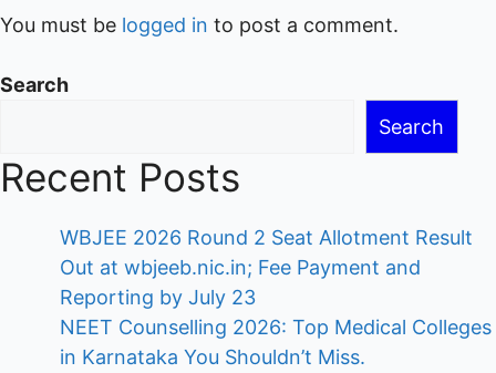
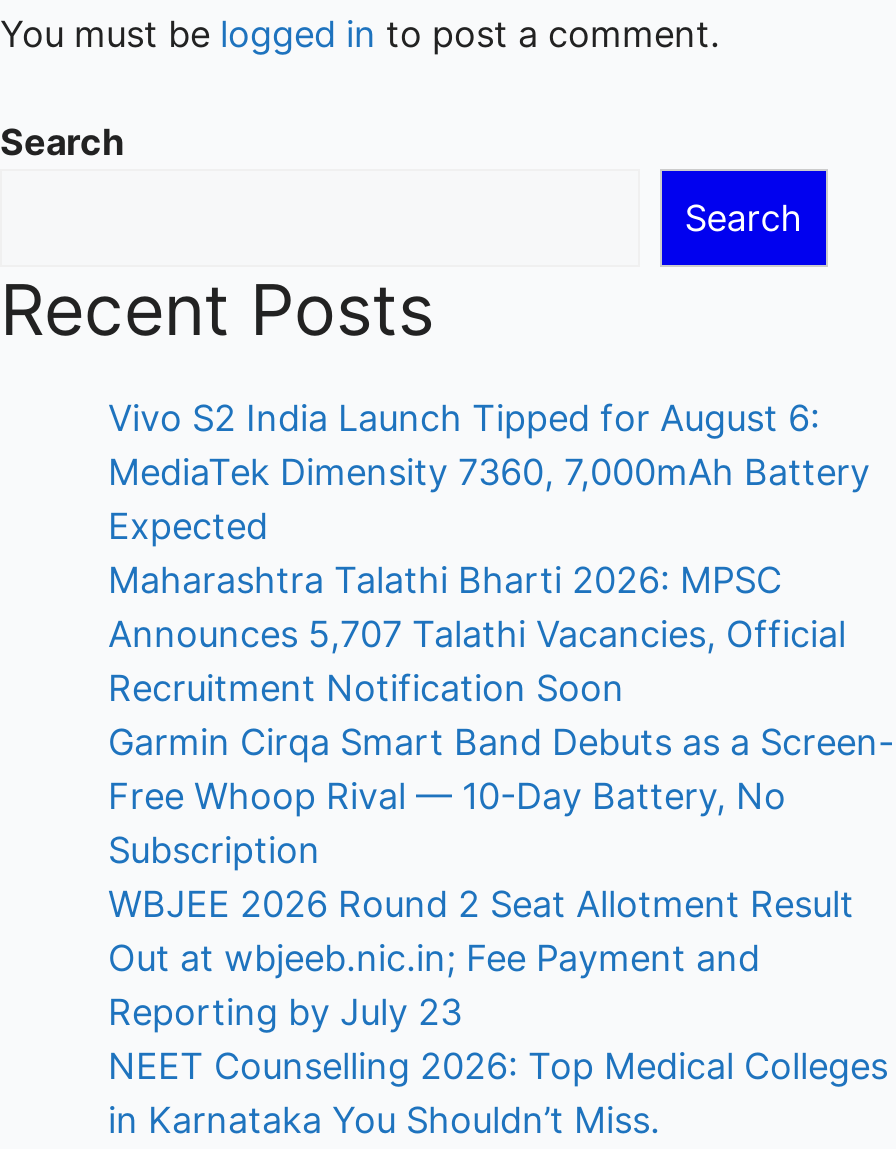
none -> [108,397,894,871] Vivo S2 India Launch Tipped for August 6: | MediaTek Dimensity 7360, 7,000mAh Battery | Expected | Maharashtra Talathi Bharti 2026: MPSC | Announces 5,707 Talathi Vacancies, Official | Recruitment Notification Soon | Garmin Cirqa Smart Band Debuts as a Screen- | Free Whoop Rival — 10-Day Battery, No | Subscription

